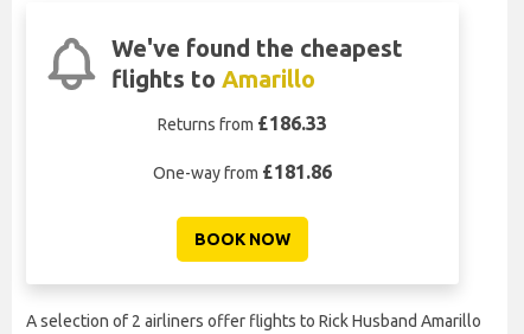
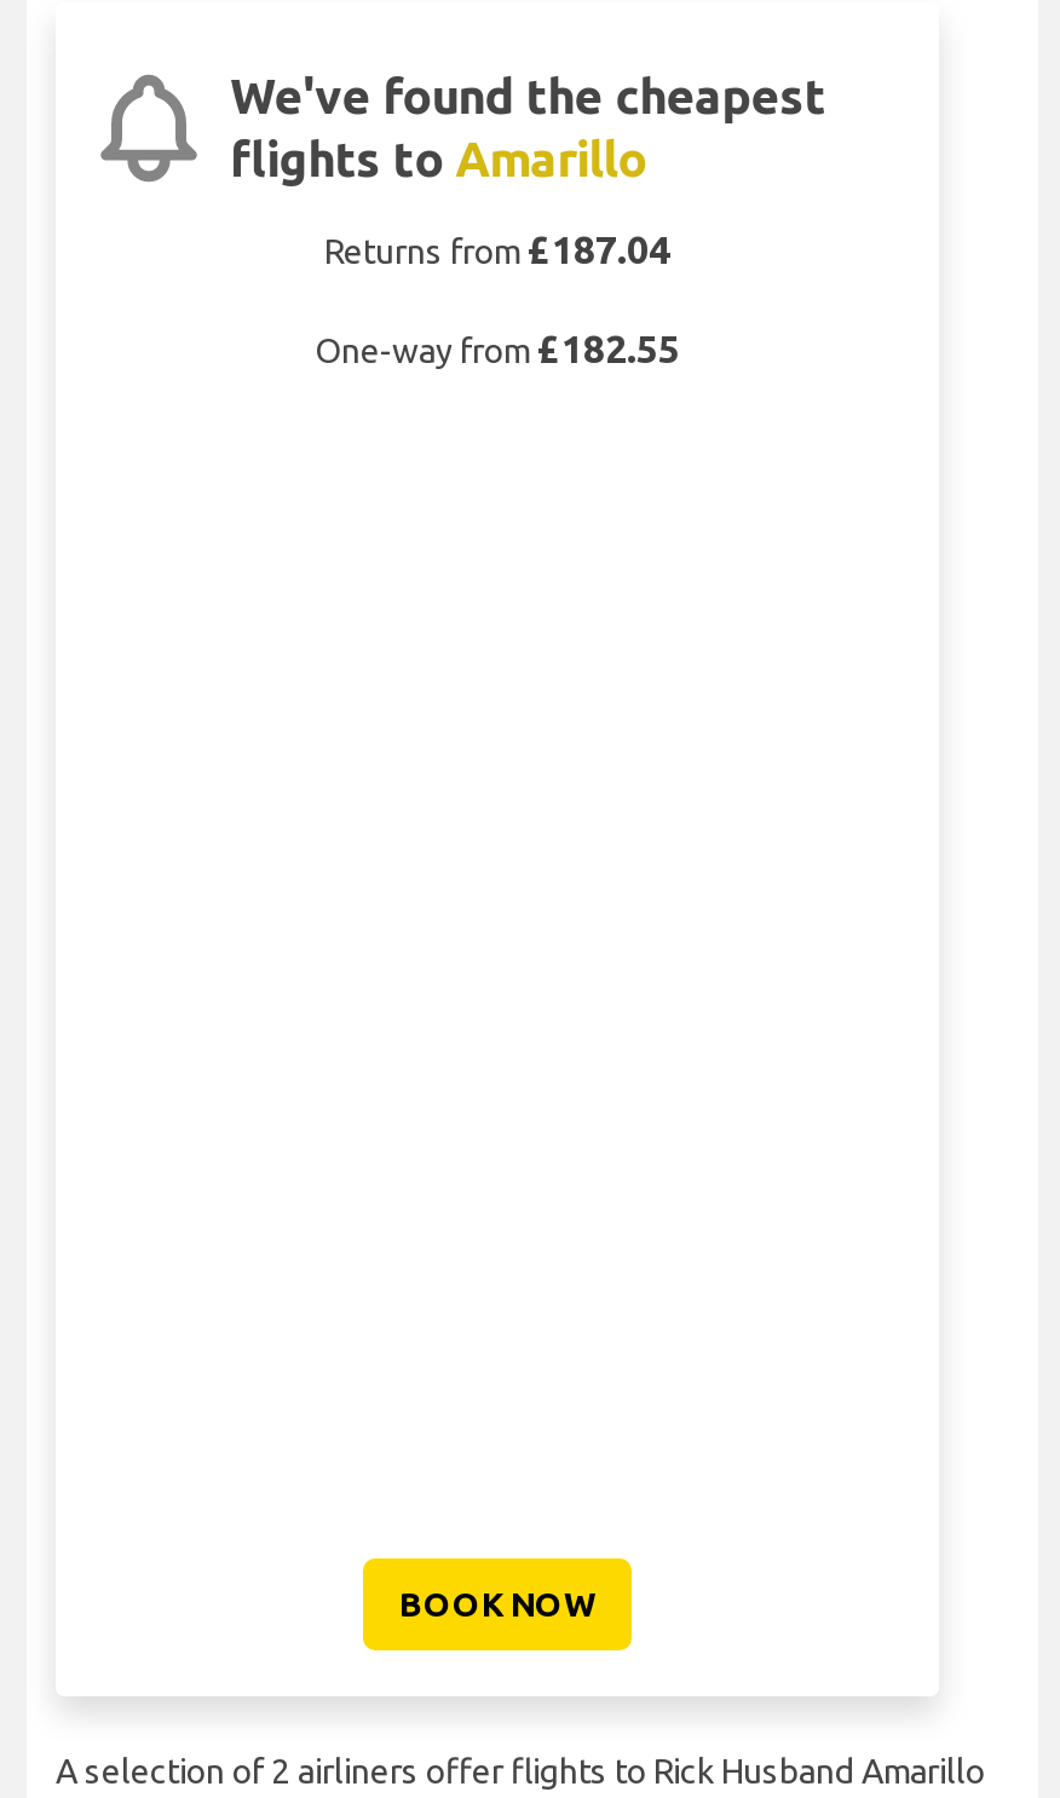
[158,113,327,134] Returns from £186.33 -> [324,228,670,271] Returns from £187.04
[153,161,332,183] One-way from £181.86 -> [315,327,680,370] One-way from £182.55

